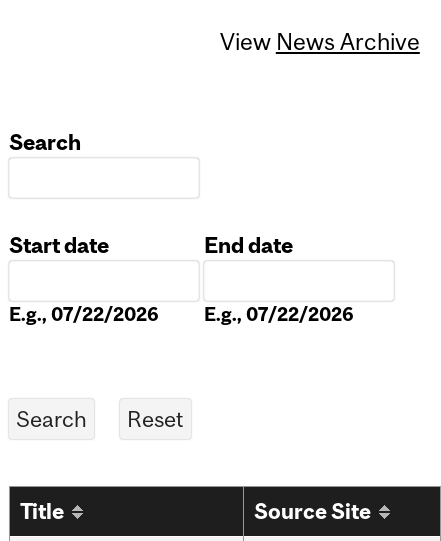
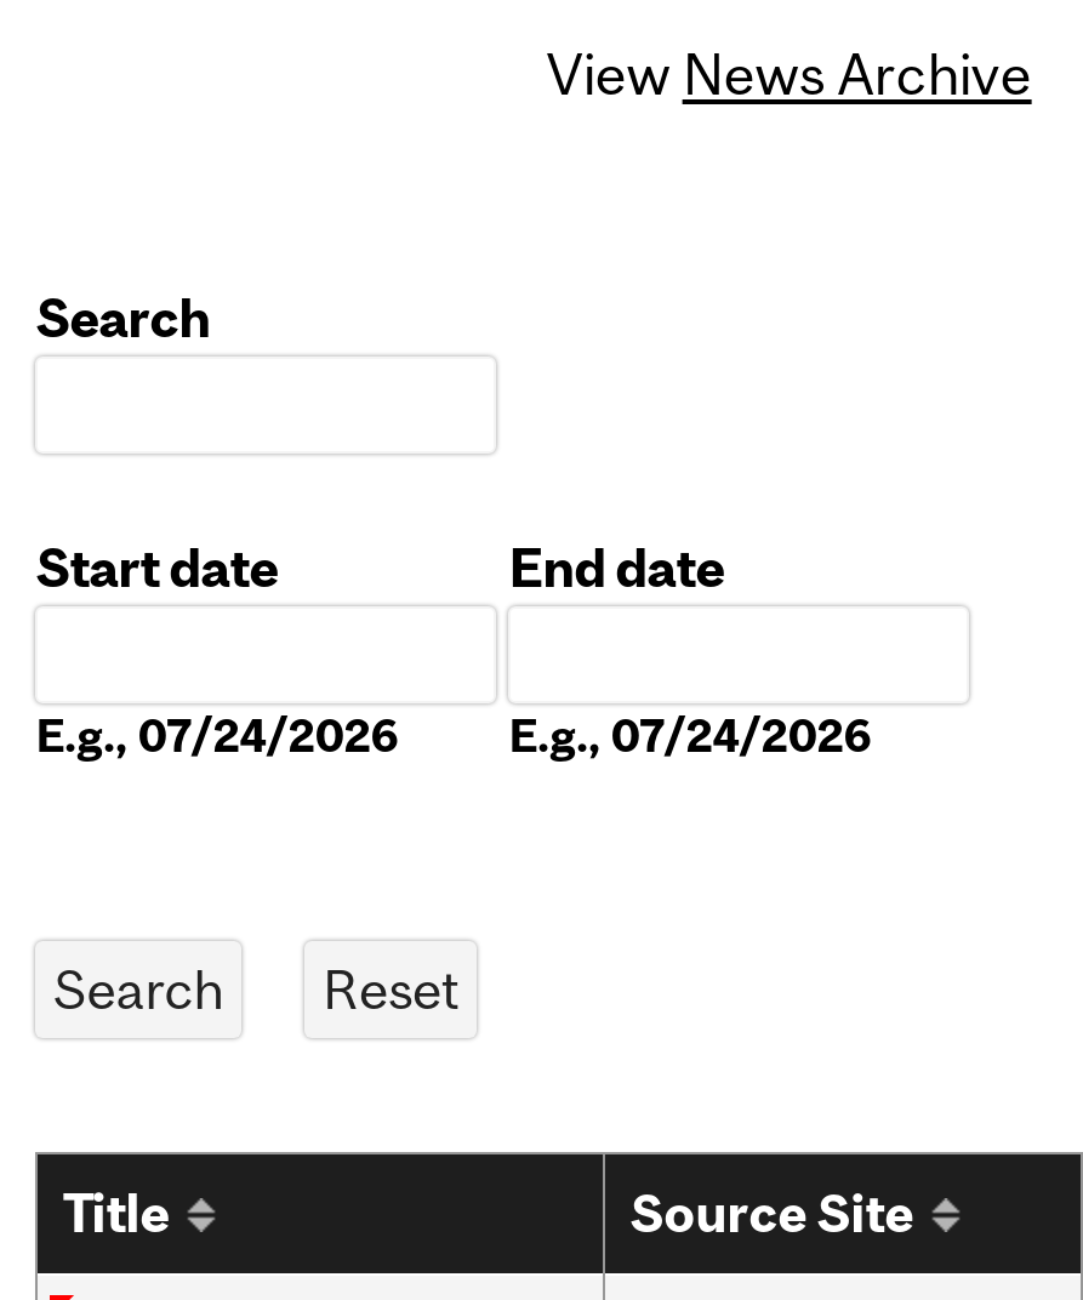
[9,303,159,325] E.g., 07/22/2026 -> [36,709,399,762] E.g., 07/24/2026
[204,303,354,325] E.g., 07/22/2026 -> [509,709,872,762] E.g., 07/24/2026

